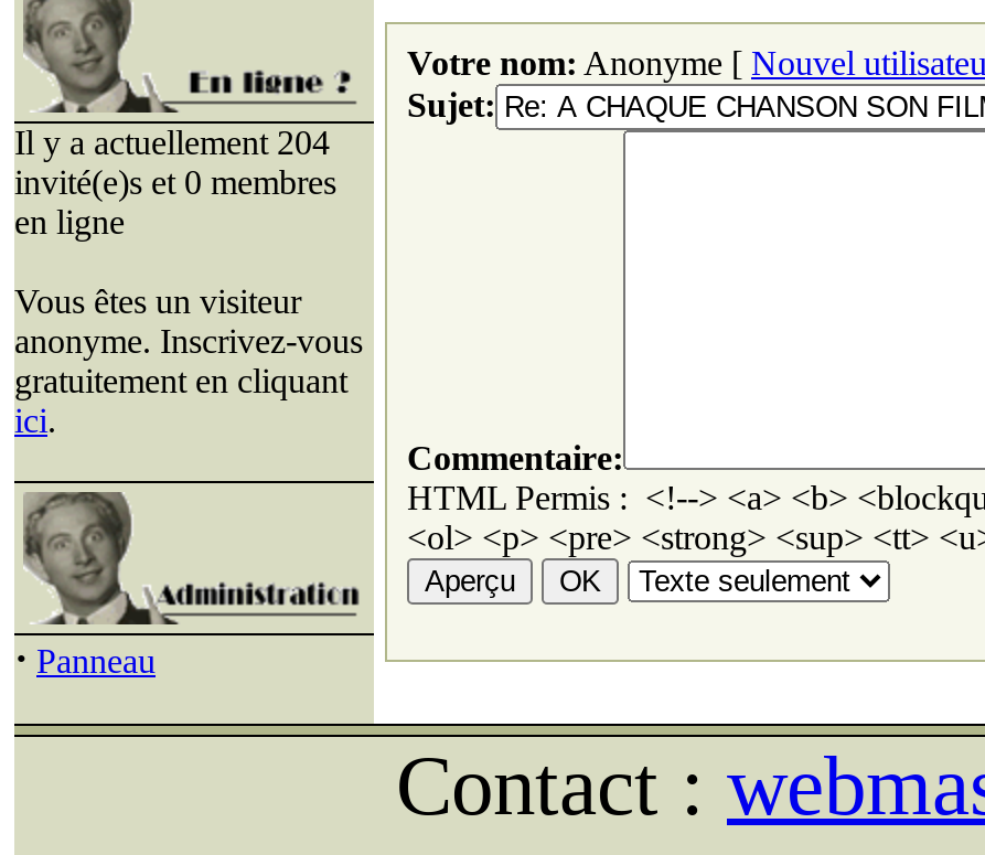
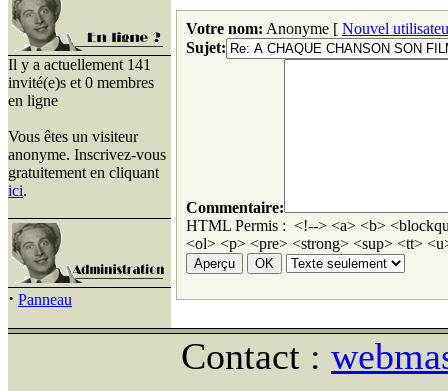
[14,124,330,161] Il y a actuellement 204 -> [8,56,151,73] Il y a actuellement 141

